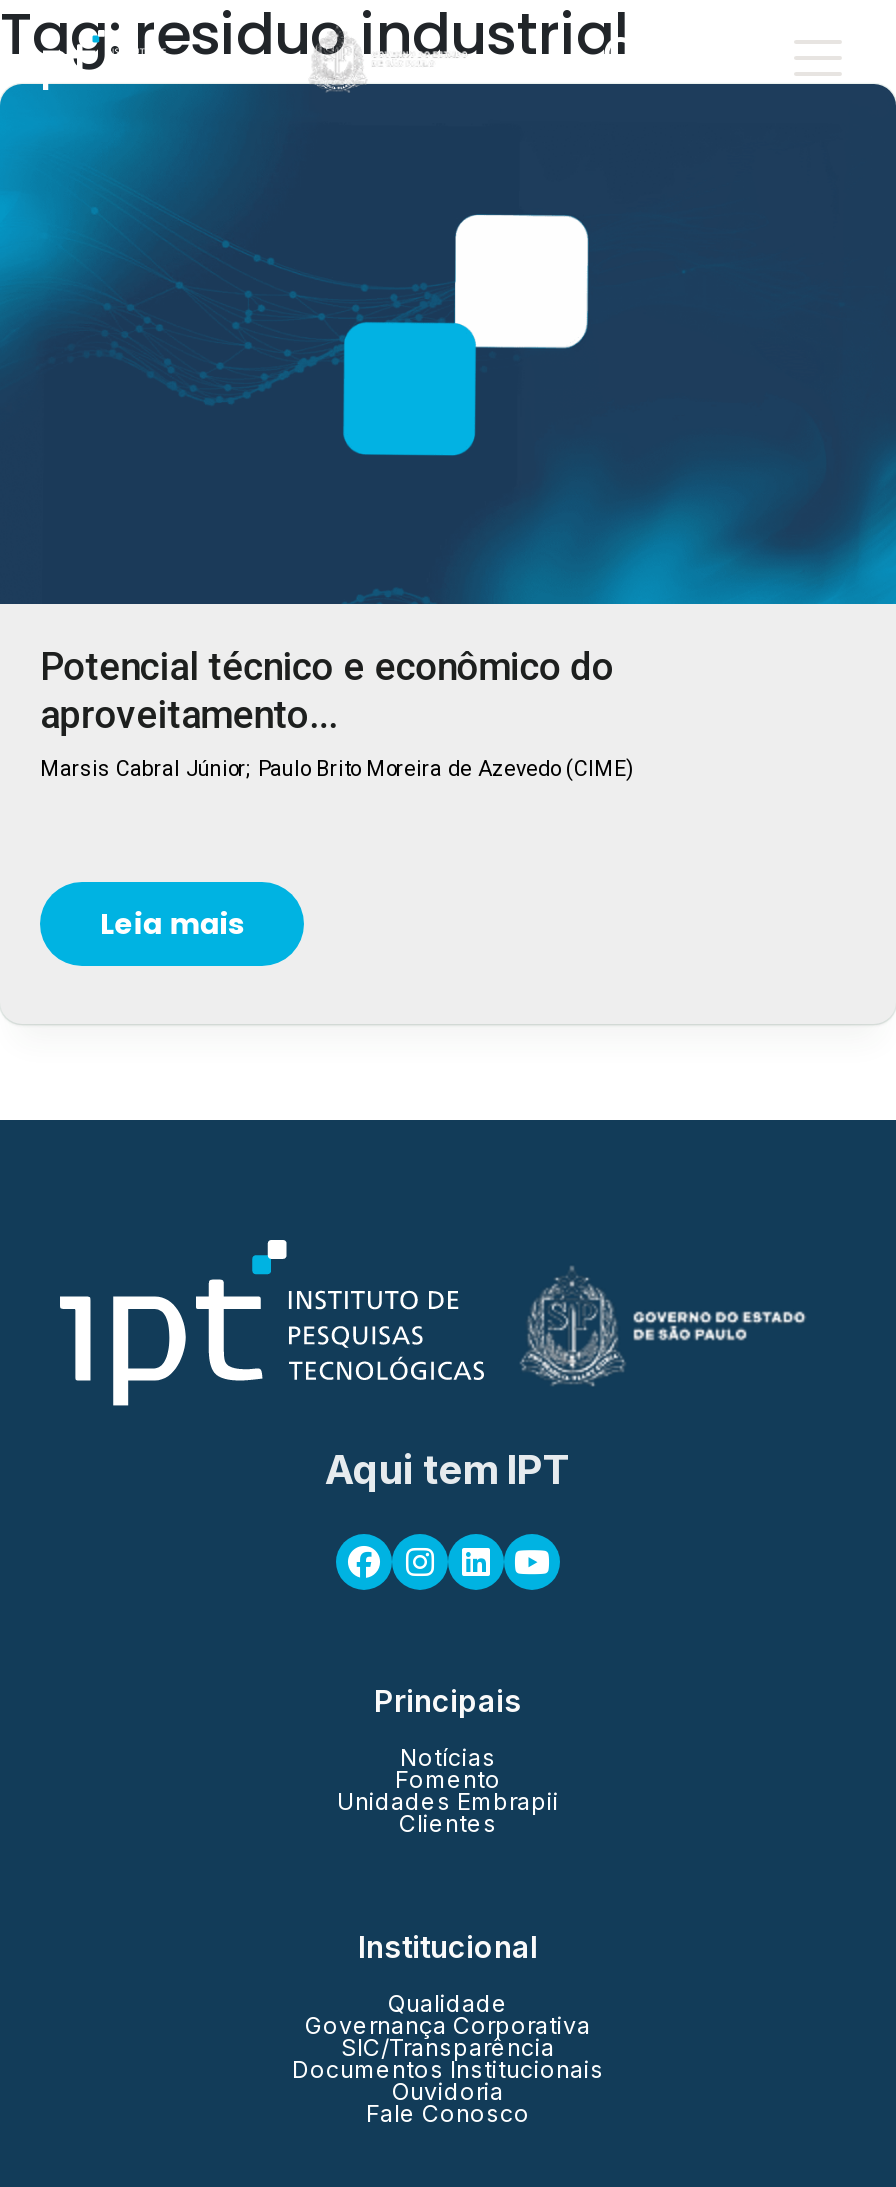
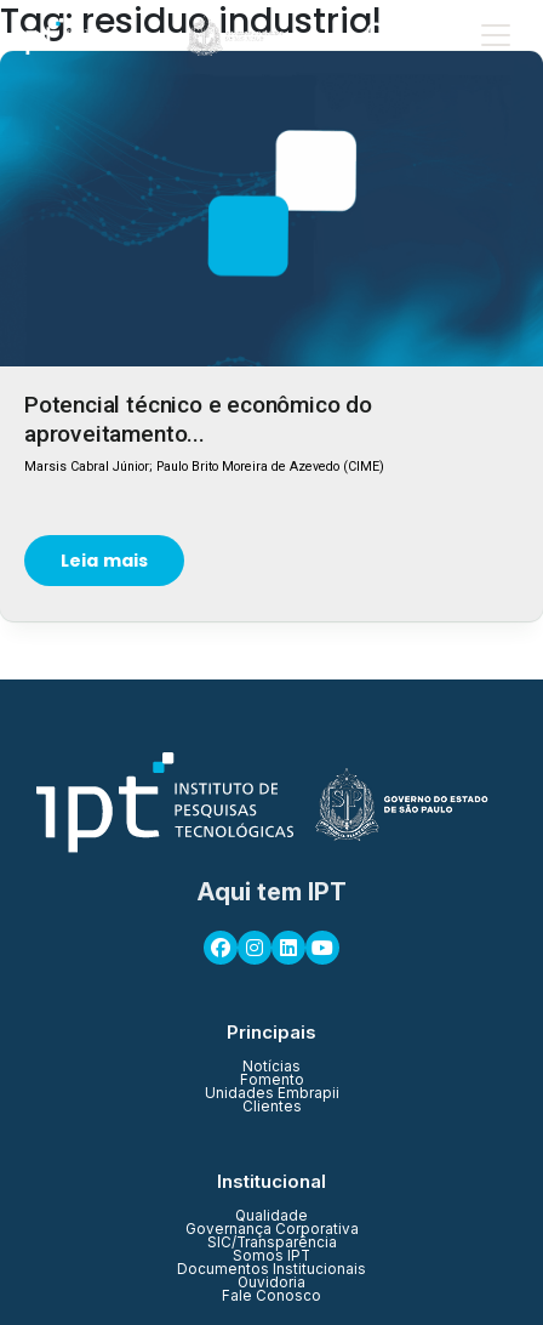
none -> [233,1248,310,1265] Somos IPT

